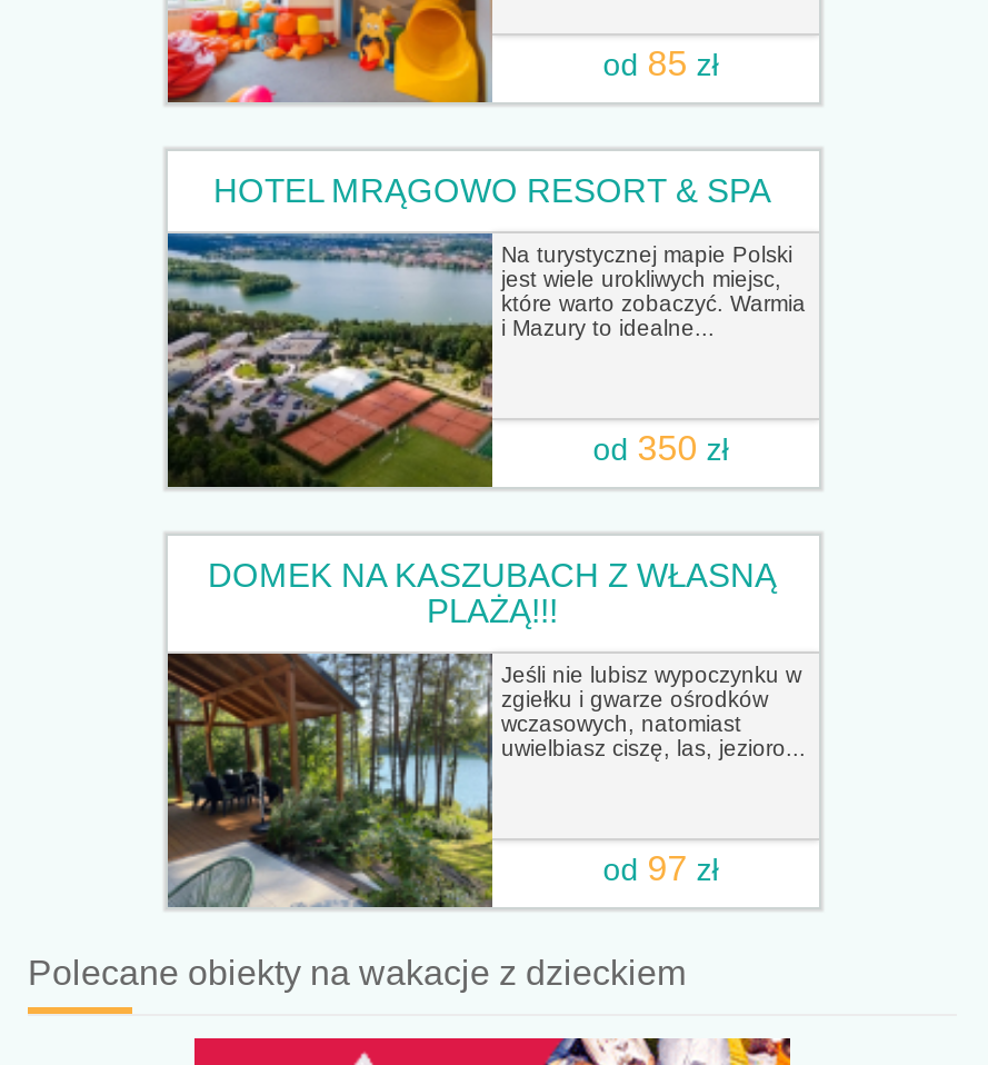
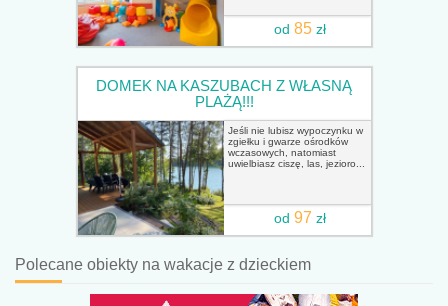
[166,171,806,489] [image] | HOTEL MRĄGOWO RESORT & SPA | Na turystycznej mapie Polski | jest wiele urokliwych miejsc, | które warto zobaczyć. Warmia | i Mazury to idealne... | od 350 zł -> none

